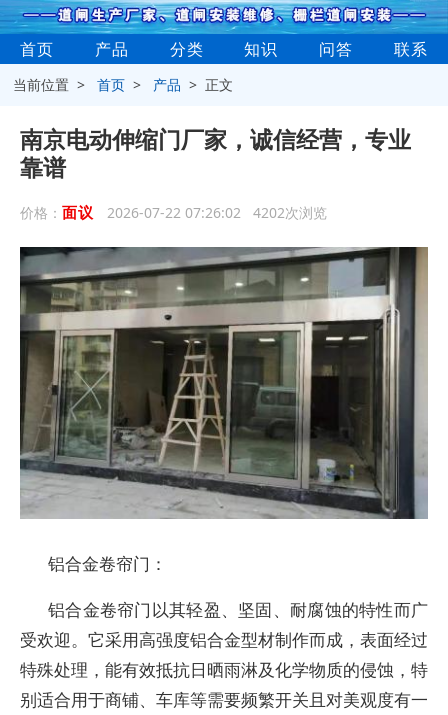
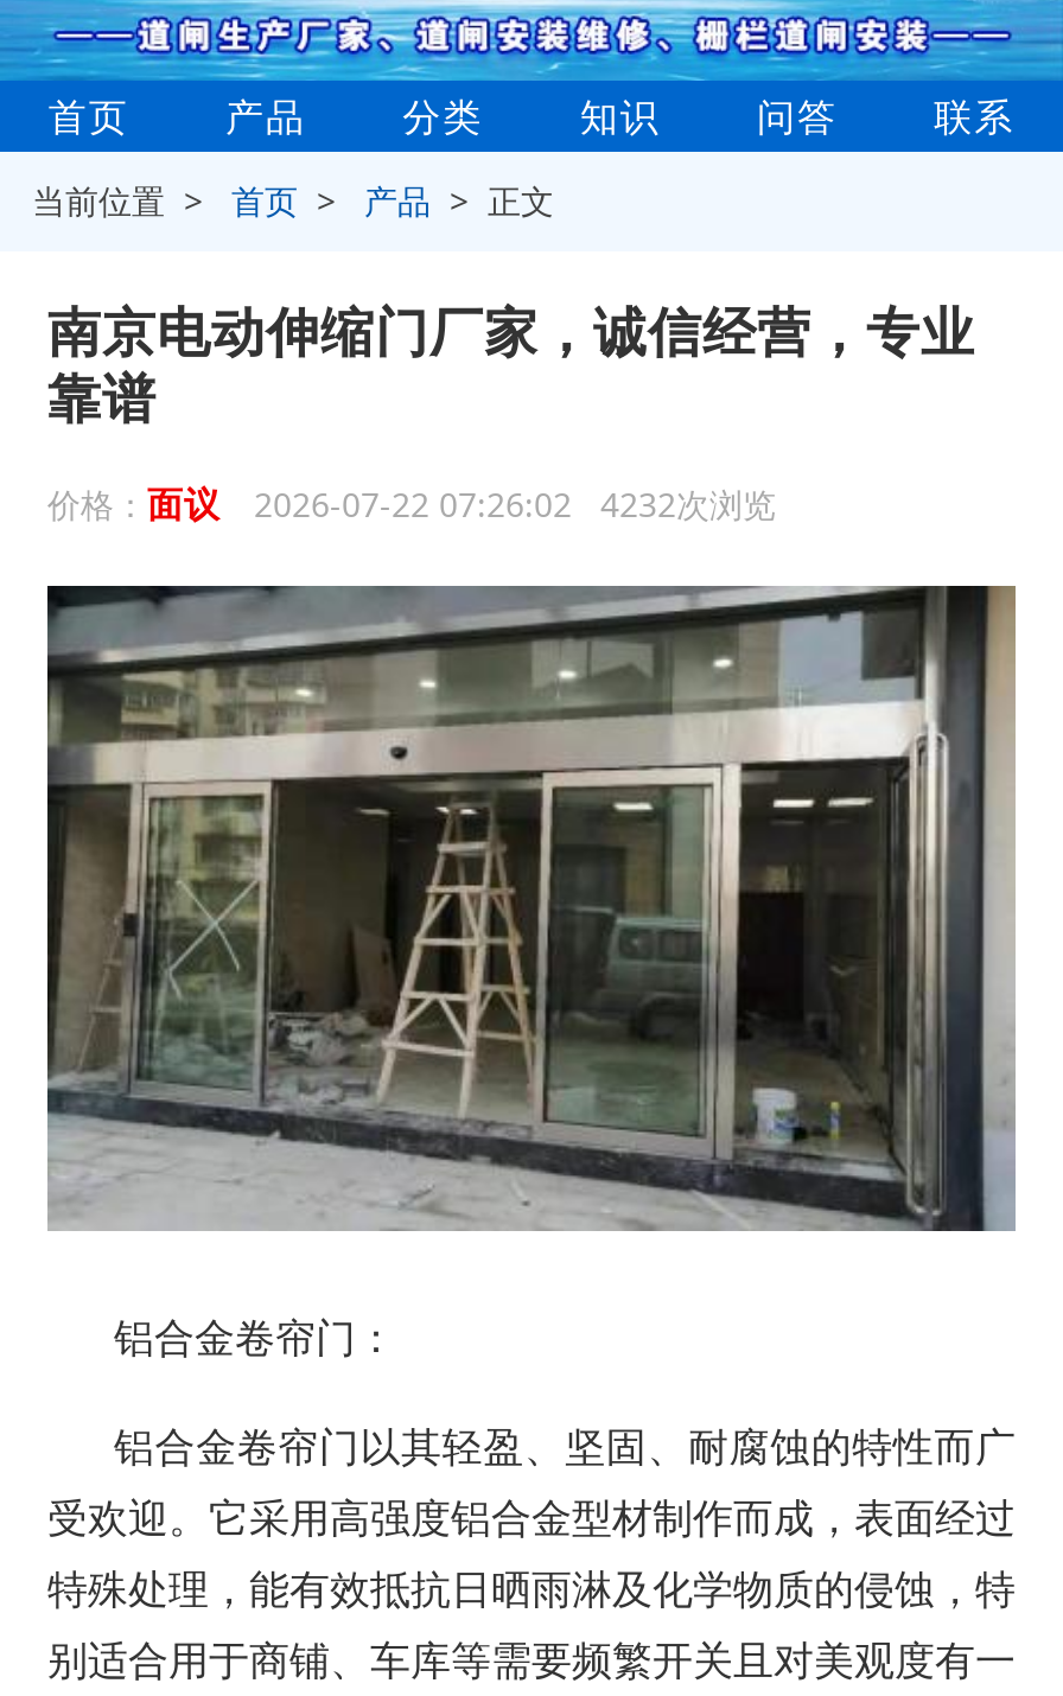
[20,202,327,222] 价格：面议 2026-07-22 07:26:02 4202次浏览 -> [47,479,776,527] 价格：面议 2026-07-22 07:26:02 4232次浏览

